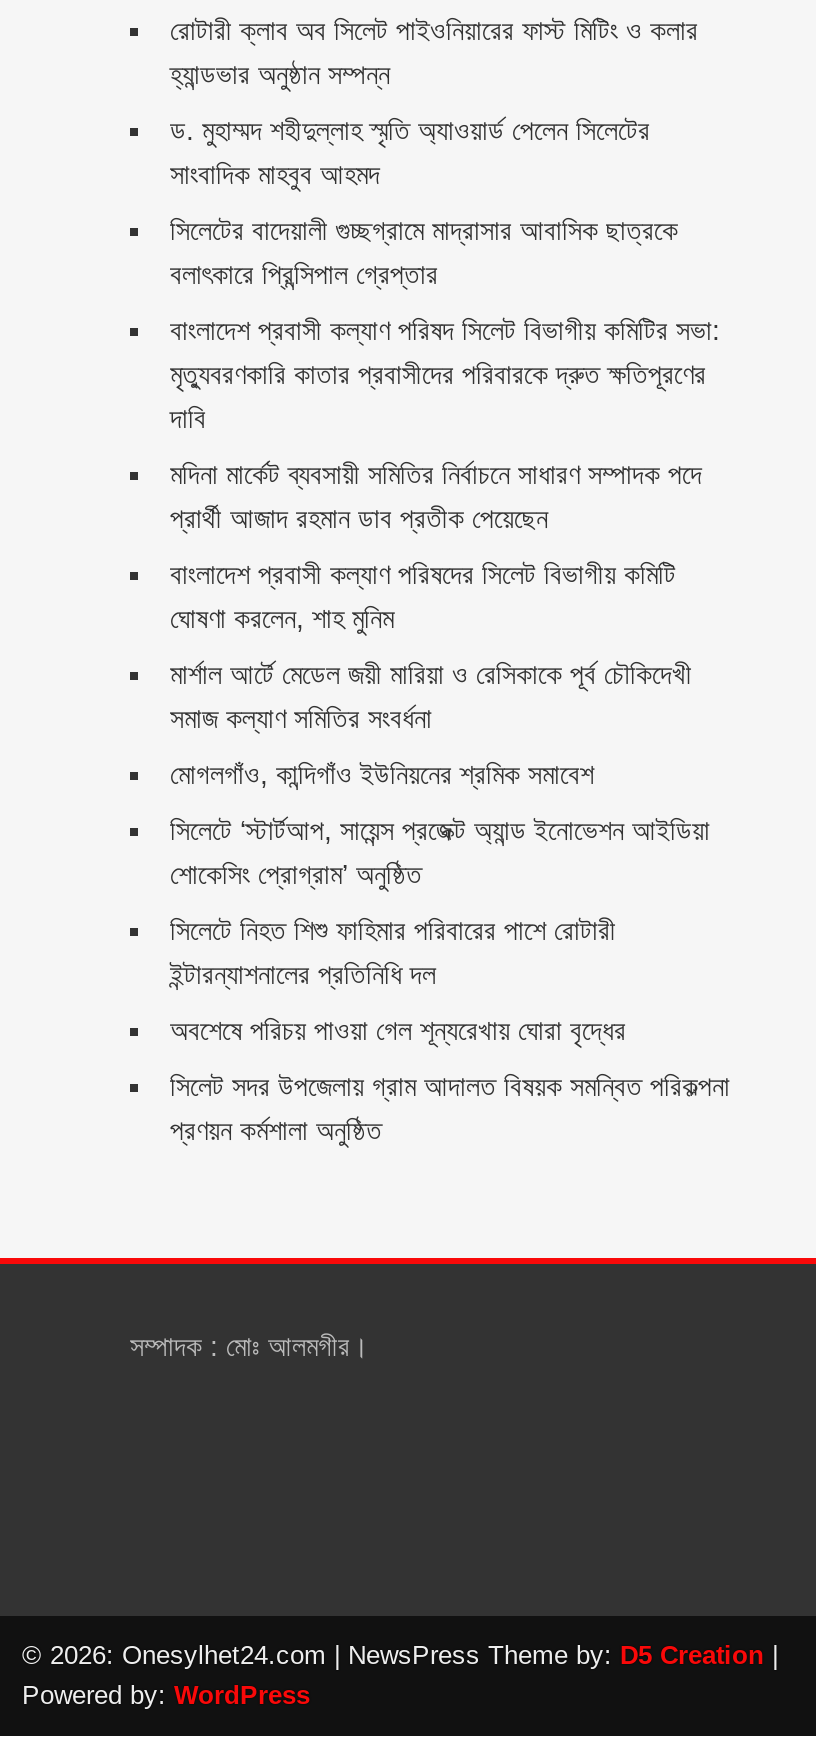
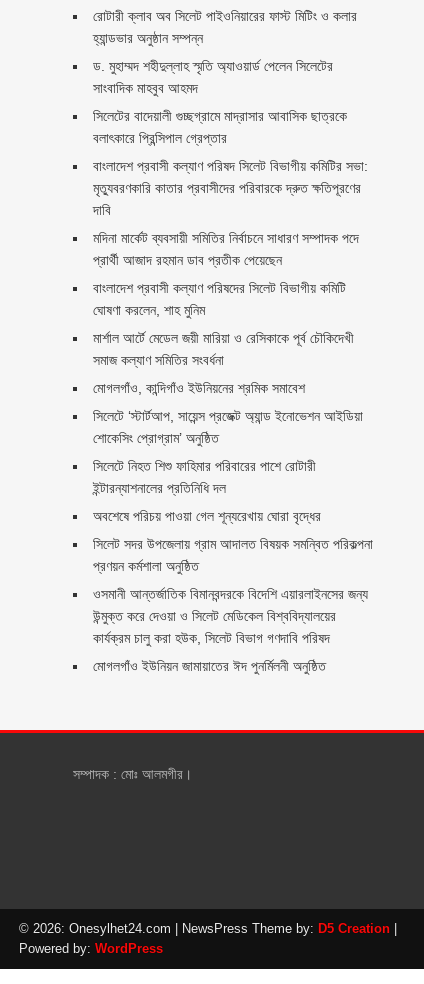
none -> [93,586,368,674] ওসমানী আন্তর্জাতিক বিমানবন্দরকে বিদেশি এয়ারলাইনসের জন্য | উন্মুক্ত করে দেওয়া ও সিলেট মেডিকেল বিশ্ববিদ্যালয়ের | কার্যক্রম চালু করা হউক, সিলেট বিভাগ গণদাবি পরিষদ | মোগলগাঁও ইউনিয়ন জামায়াতের ঈদ পুনর্মিলনী অনুষ্ঠিত

